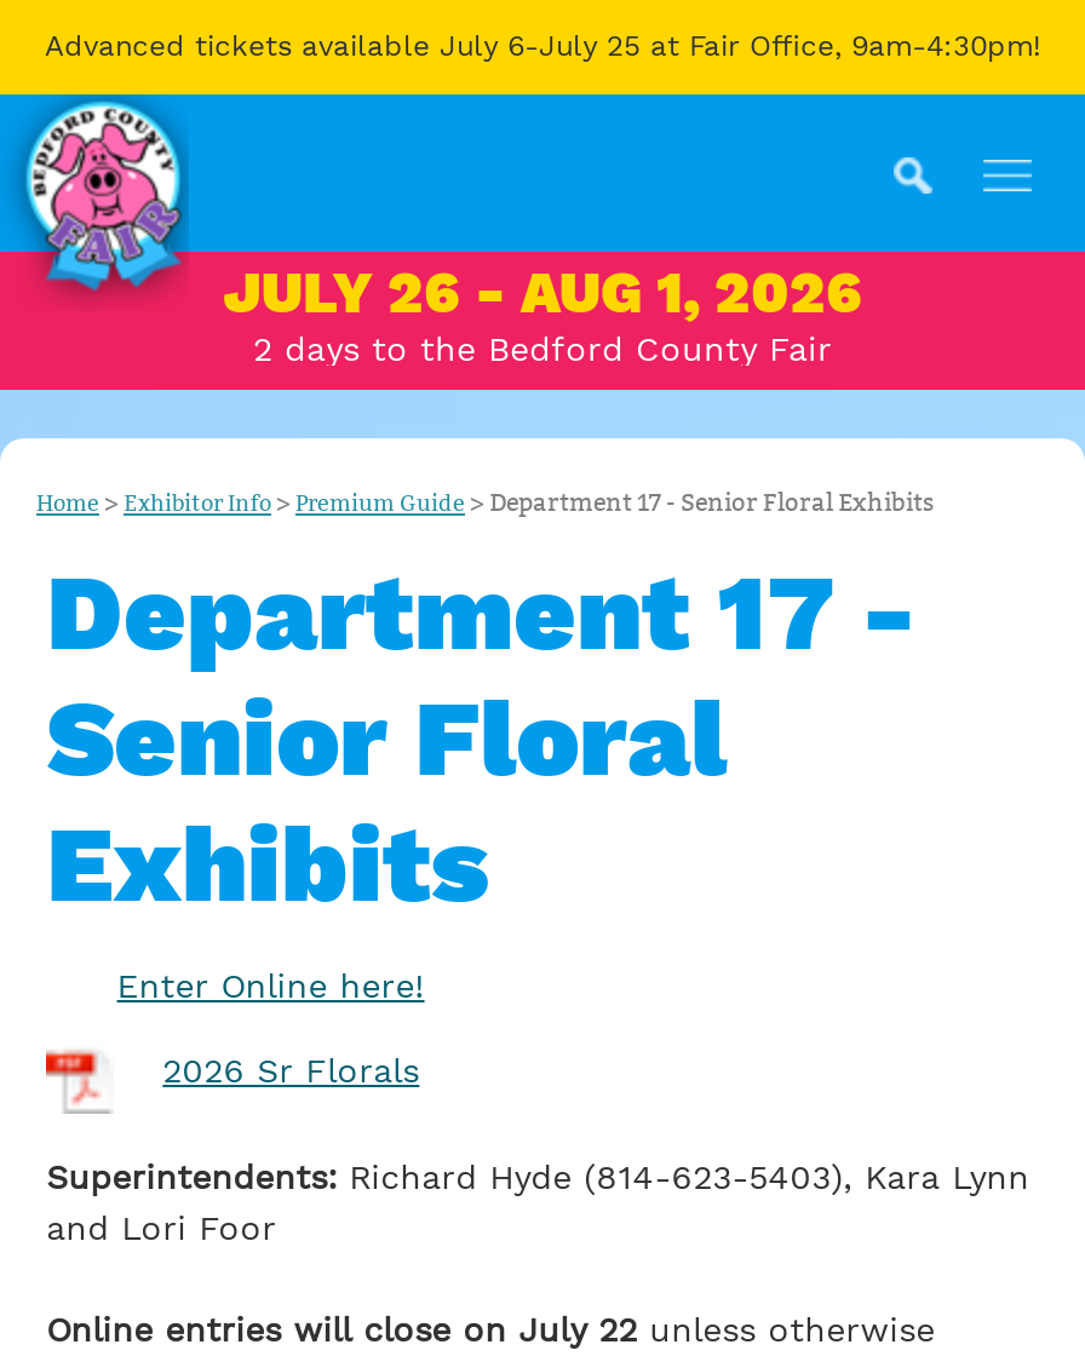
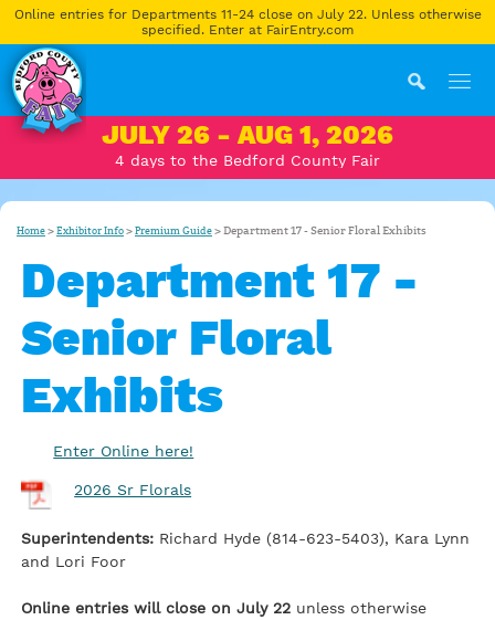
[45,29,1040,63] Advanced tickets available July 6-July 25 at Fair Office, 9am-4:30pm! -> [14,7,481,38] Online entries for Departments 11-24 close on July 22. Unless otherwise | specified. Enter at FairEntry.com
[253,329,832,368] 2 days to the Bedford County Fair -> [115,151,380,169] 4 days to the Bedford County Fair

